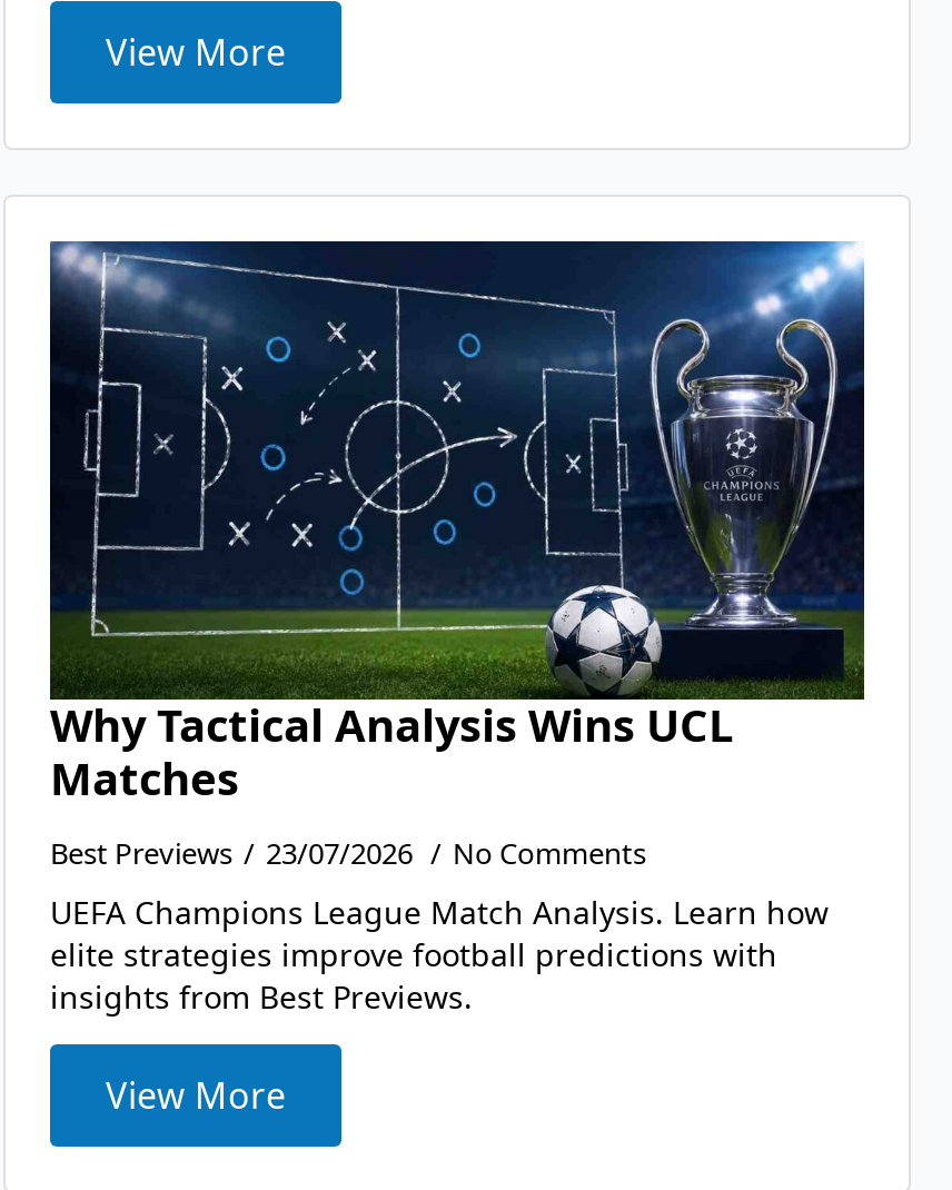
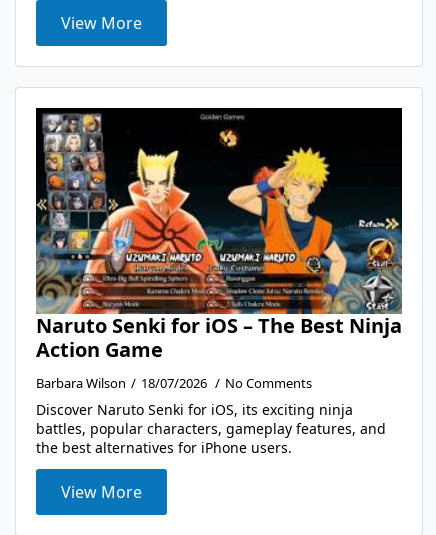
[48,238,866,872] [image] | Why Tactical Analysis Wins UCL | Matches | Best Previews | 23/07/2026 -> [35,107,403,392] [image] | Naruto Senki for iOS – The Best Ninja | Action Game | Barbara Wilson | 18/07/2026
[50,890,829,1017] UEFA Champions League Match Analysis. Learn how | elite strategies improve football predictions with | insights from Best Previews. -> [36,400,386,457] Discover Naruto Senki for iOS, its exciting ninja | battles, popular characters, gameplay features, and | the best alternatives for iPhone users.

